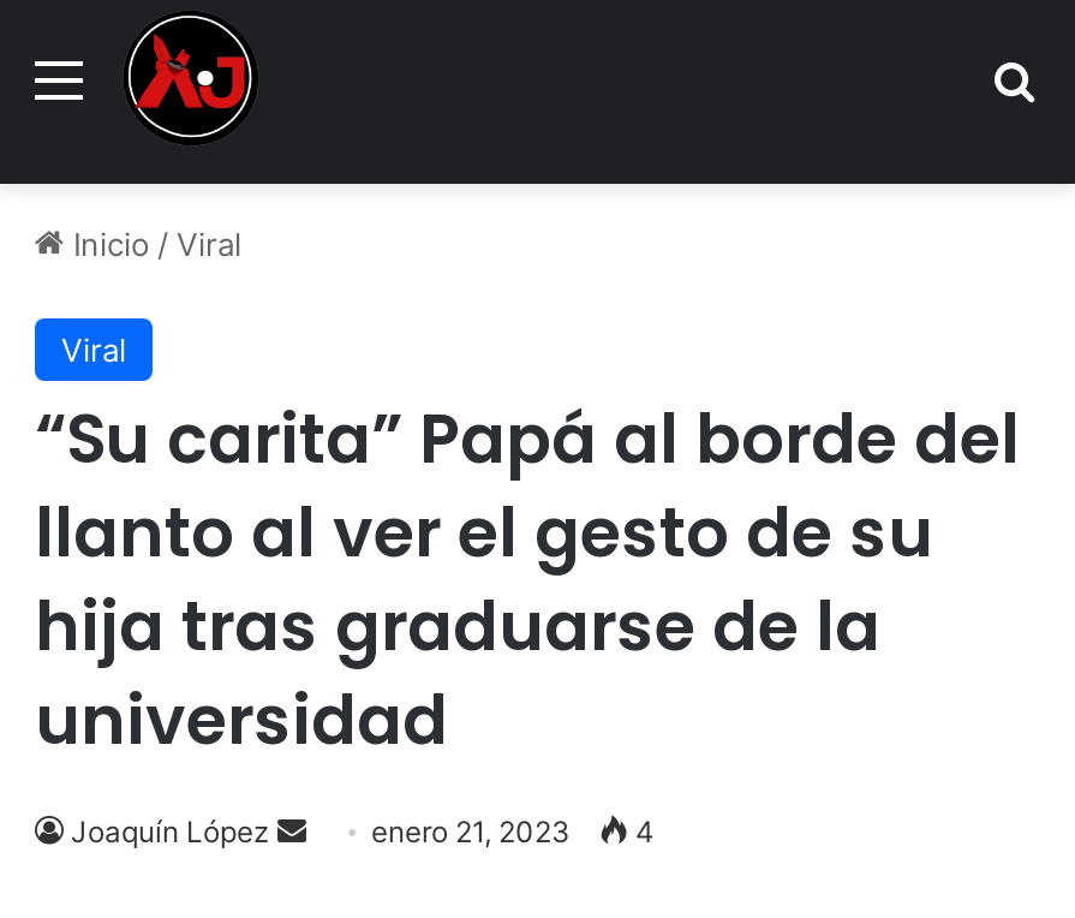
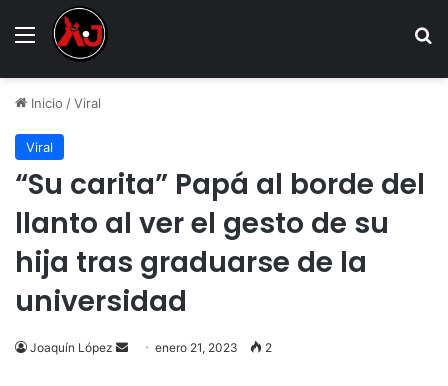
[628,813,655,850] 4 -> [262,340,272,355] 2

